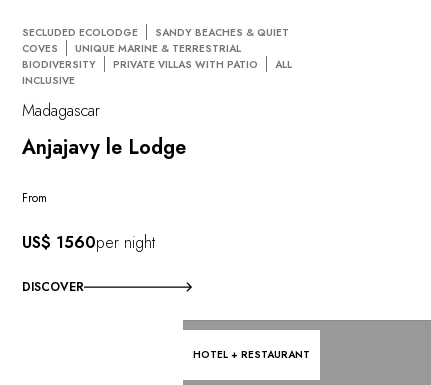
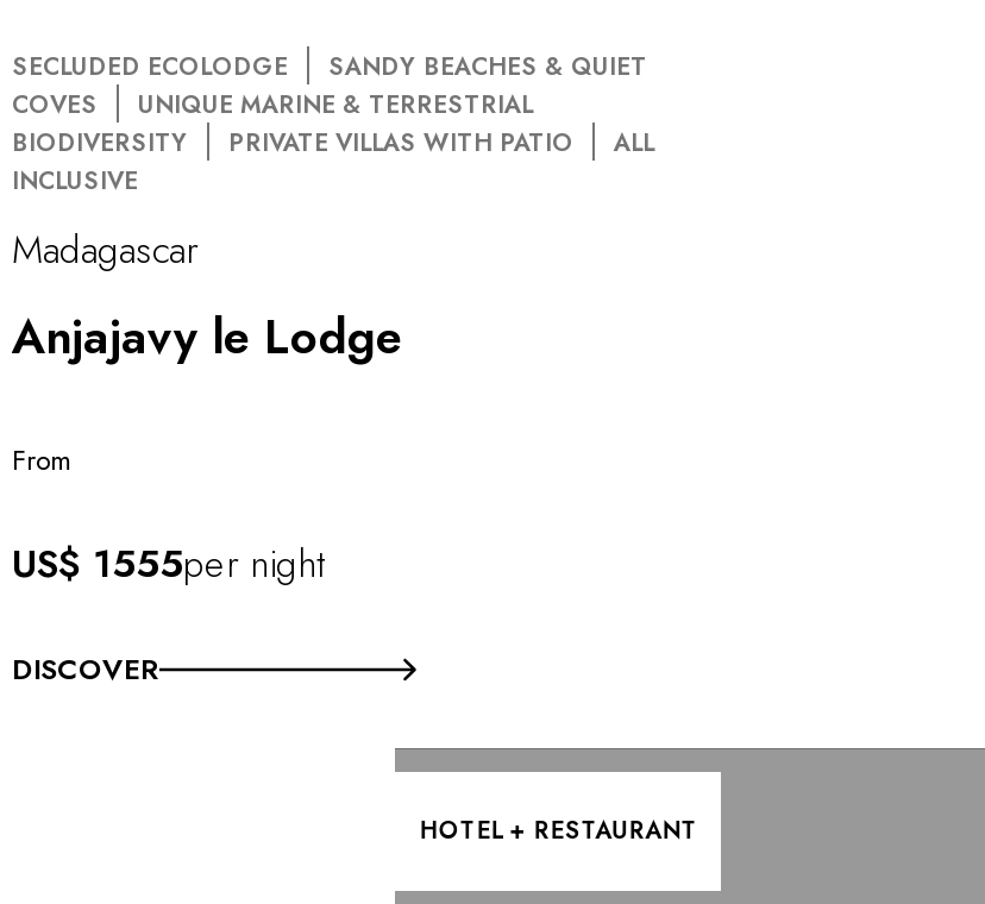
[22,231,155,254] US$ 1560per night -> [12,537,324,592] US$ 1555per night

